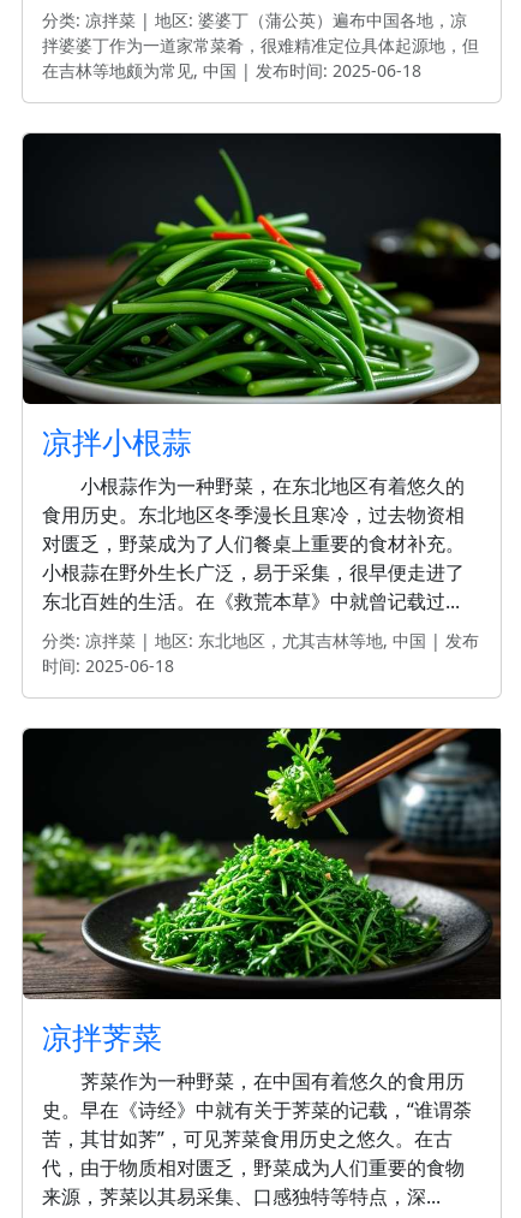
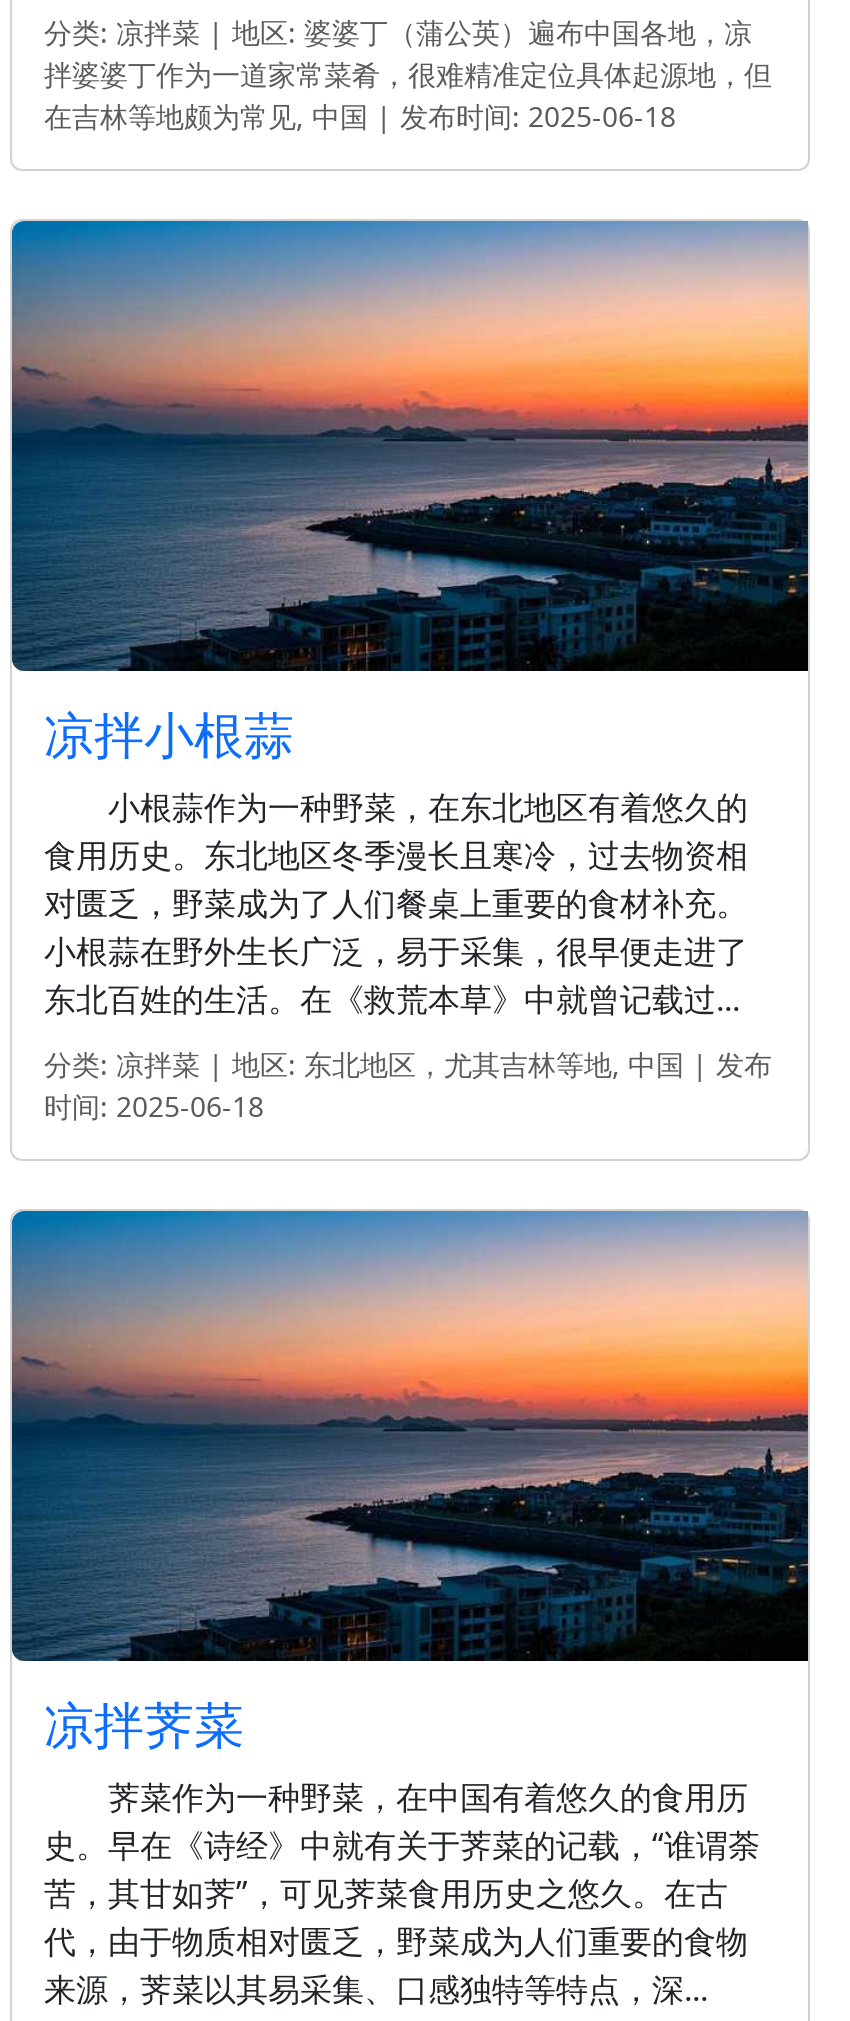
[22,132,502,405] [image] -> [10,219,810,673] [image]
[22,727,502,1000] [image] -> [10,1209,810,1663] [image]

